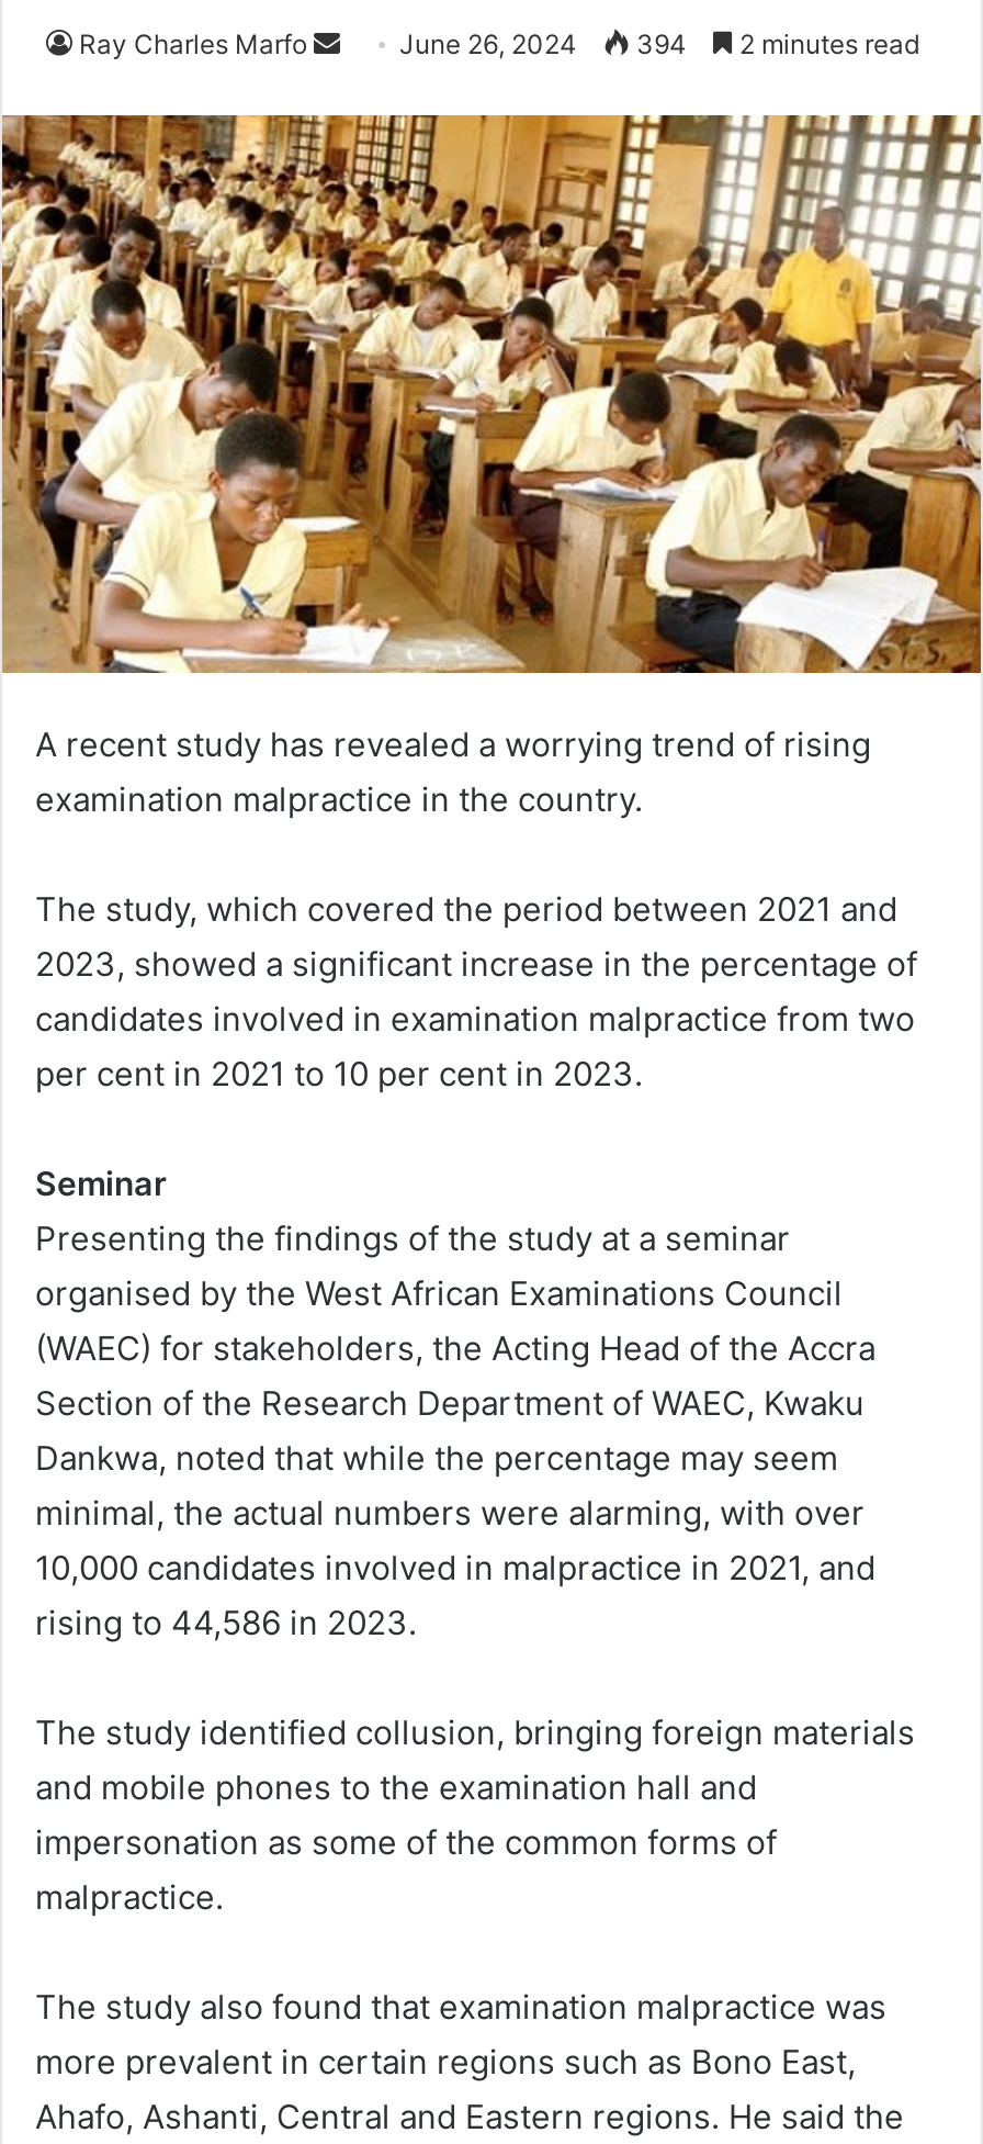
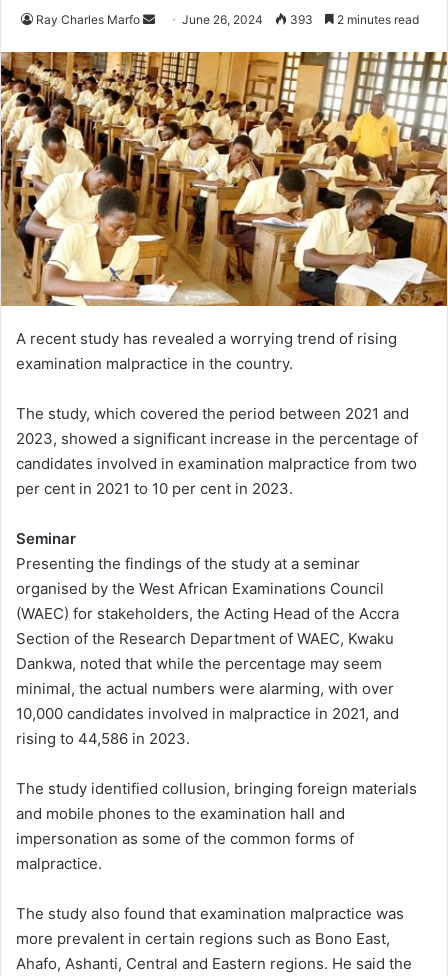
[630,27,687,60] 394 -> [287,12,313,27] 393

